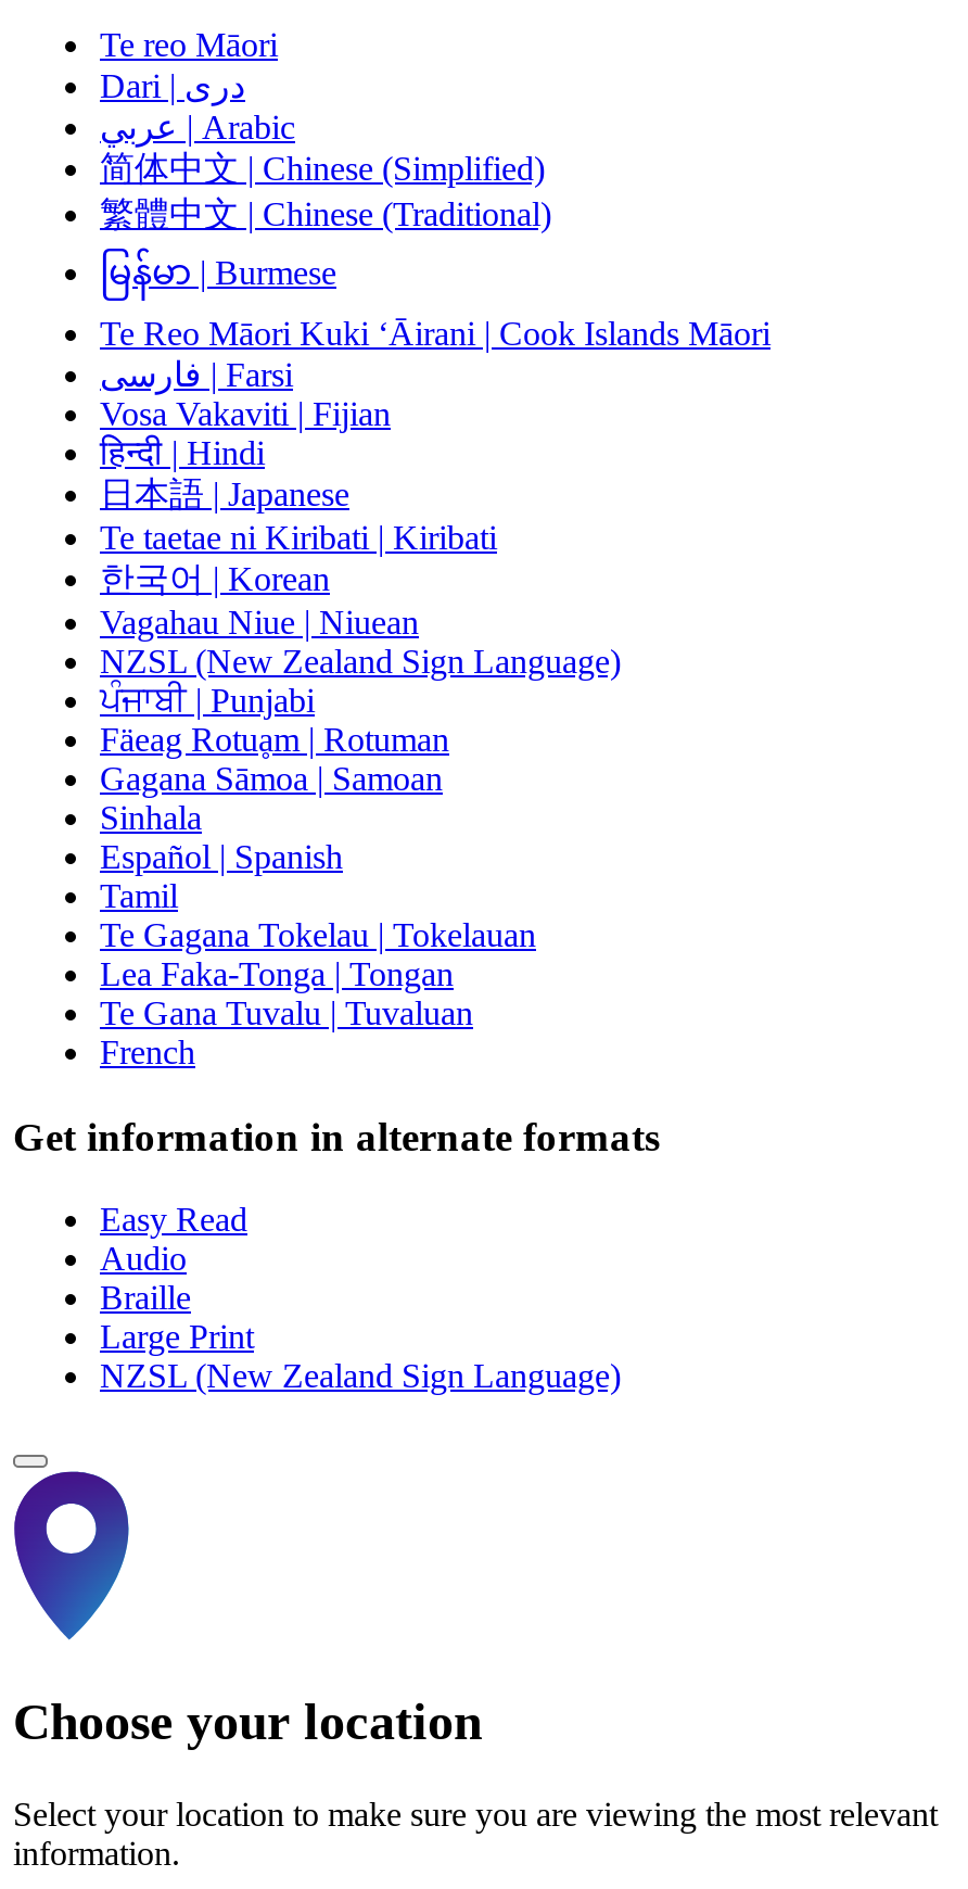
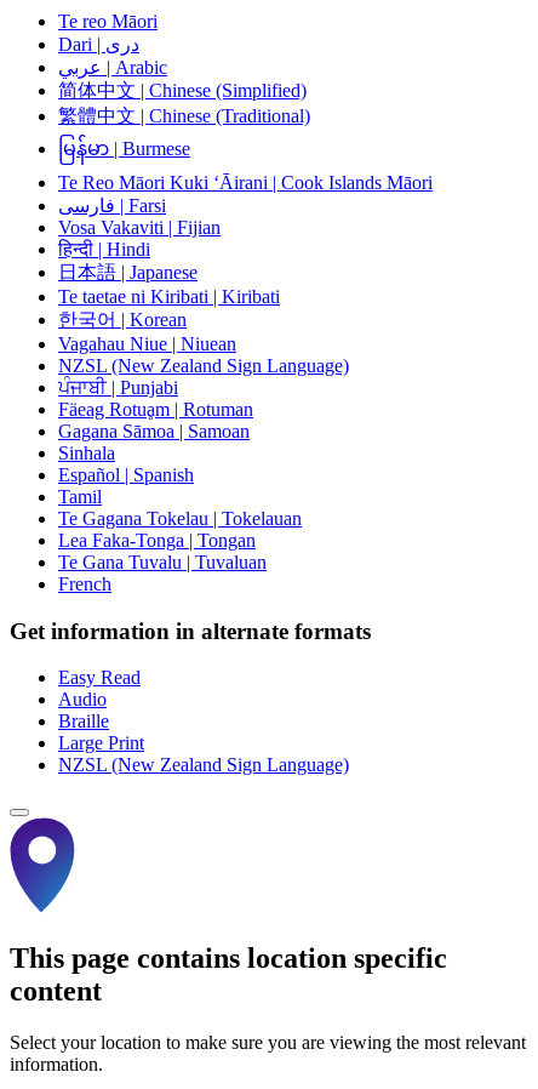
[13,1694,482,1750] Choose your location -> [10,942,447,1007] This page contains location specific | content

